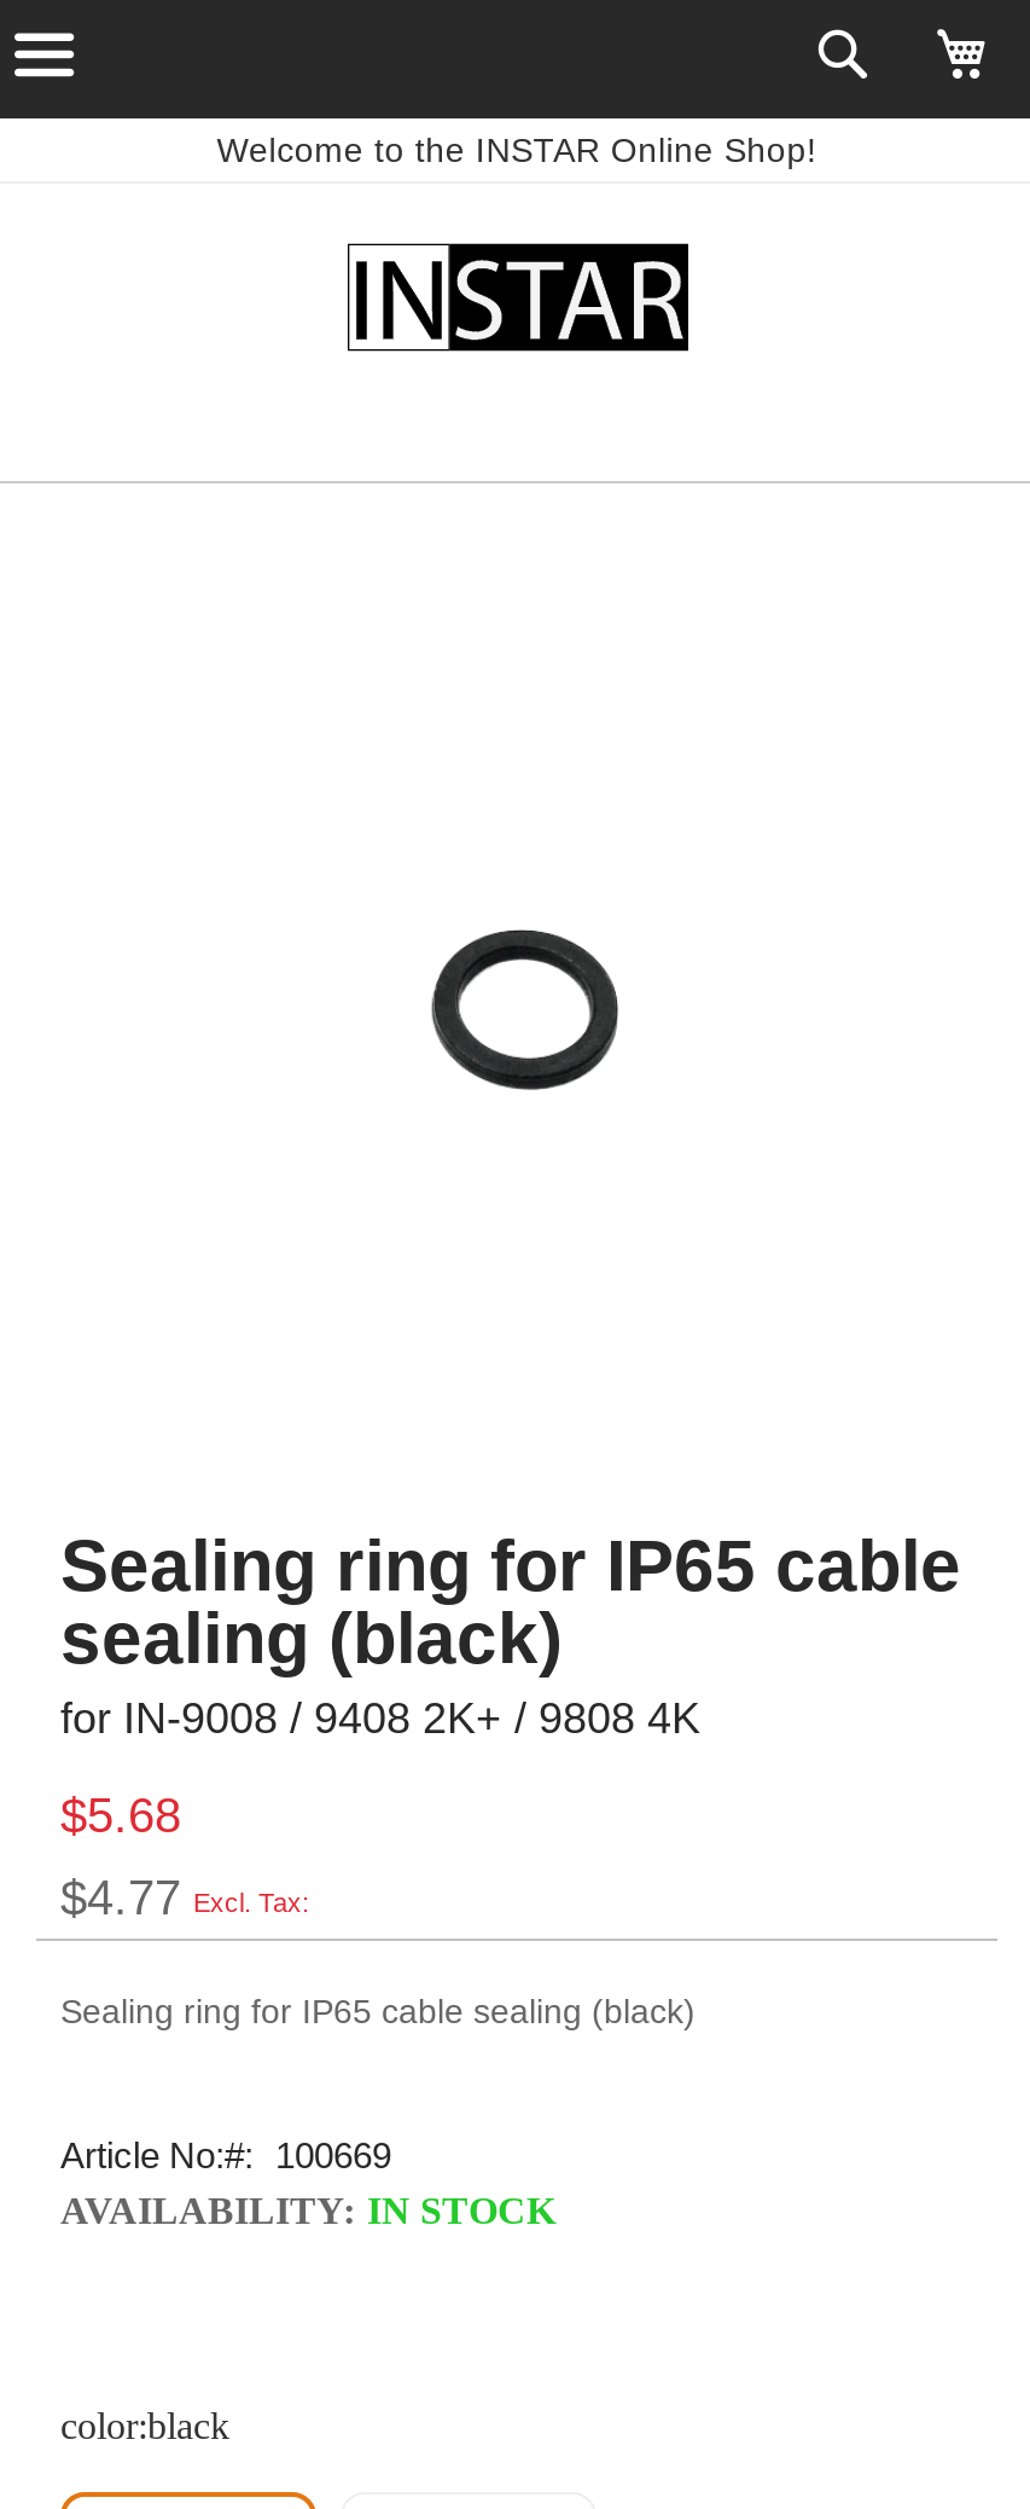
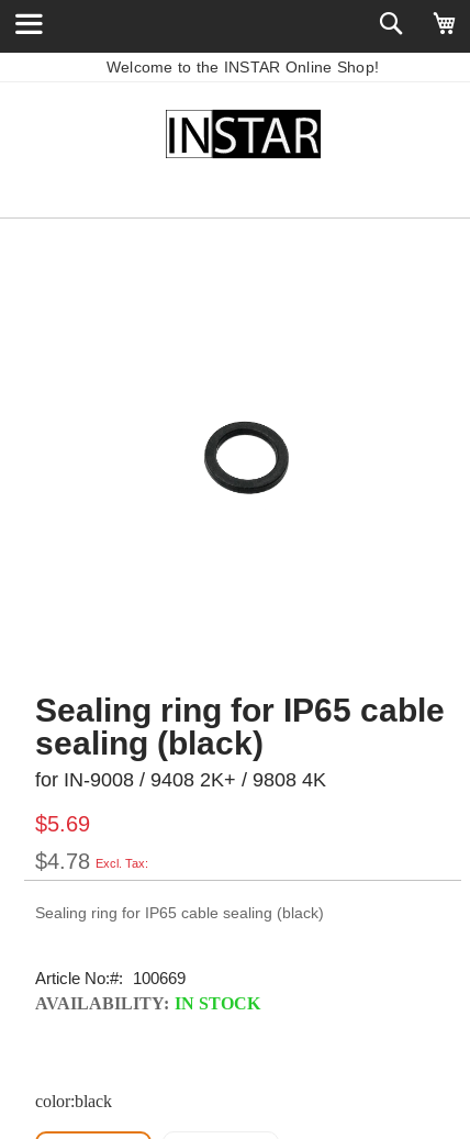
[60,1789,181,1842] $5.68 -> [35,812,90,836] $5.69
[60,1871,181,1924] $4.77 -> [35,849,90,873] $4.78

